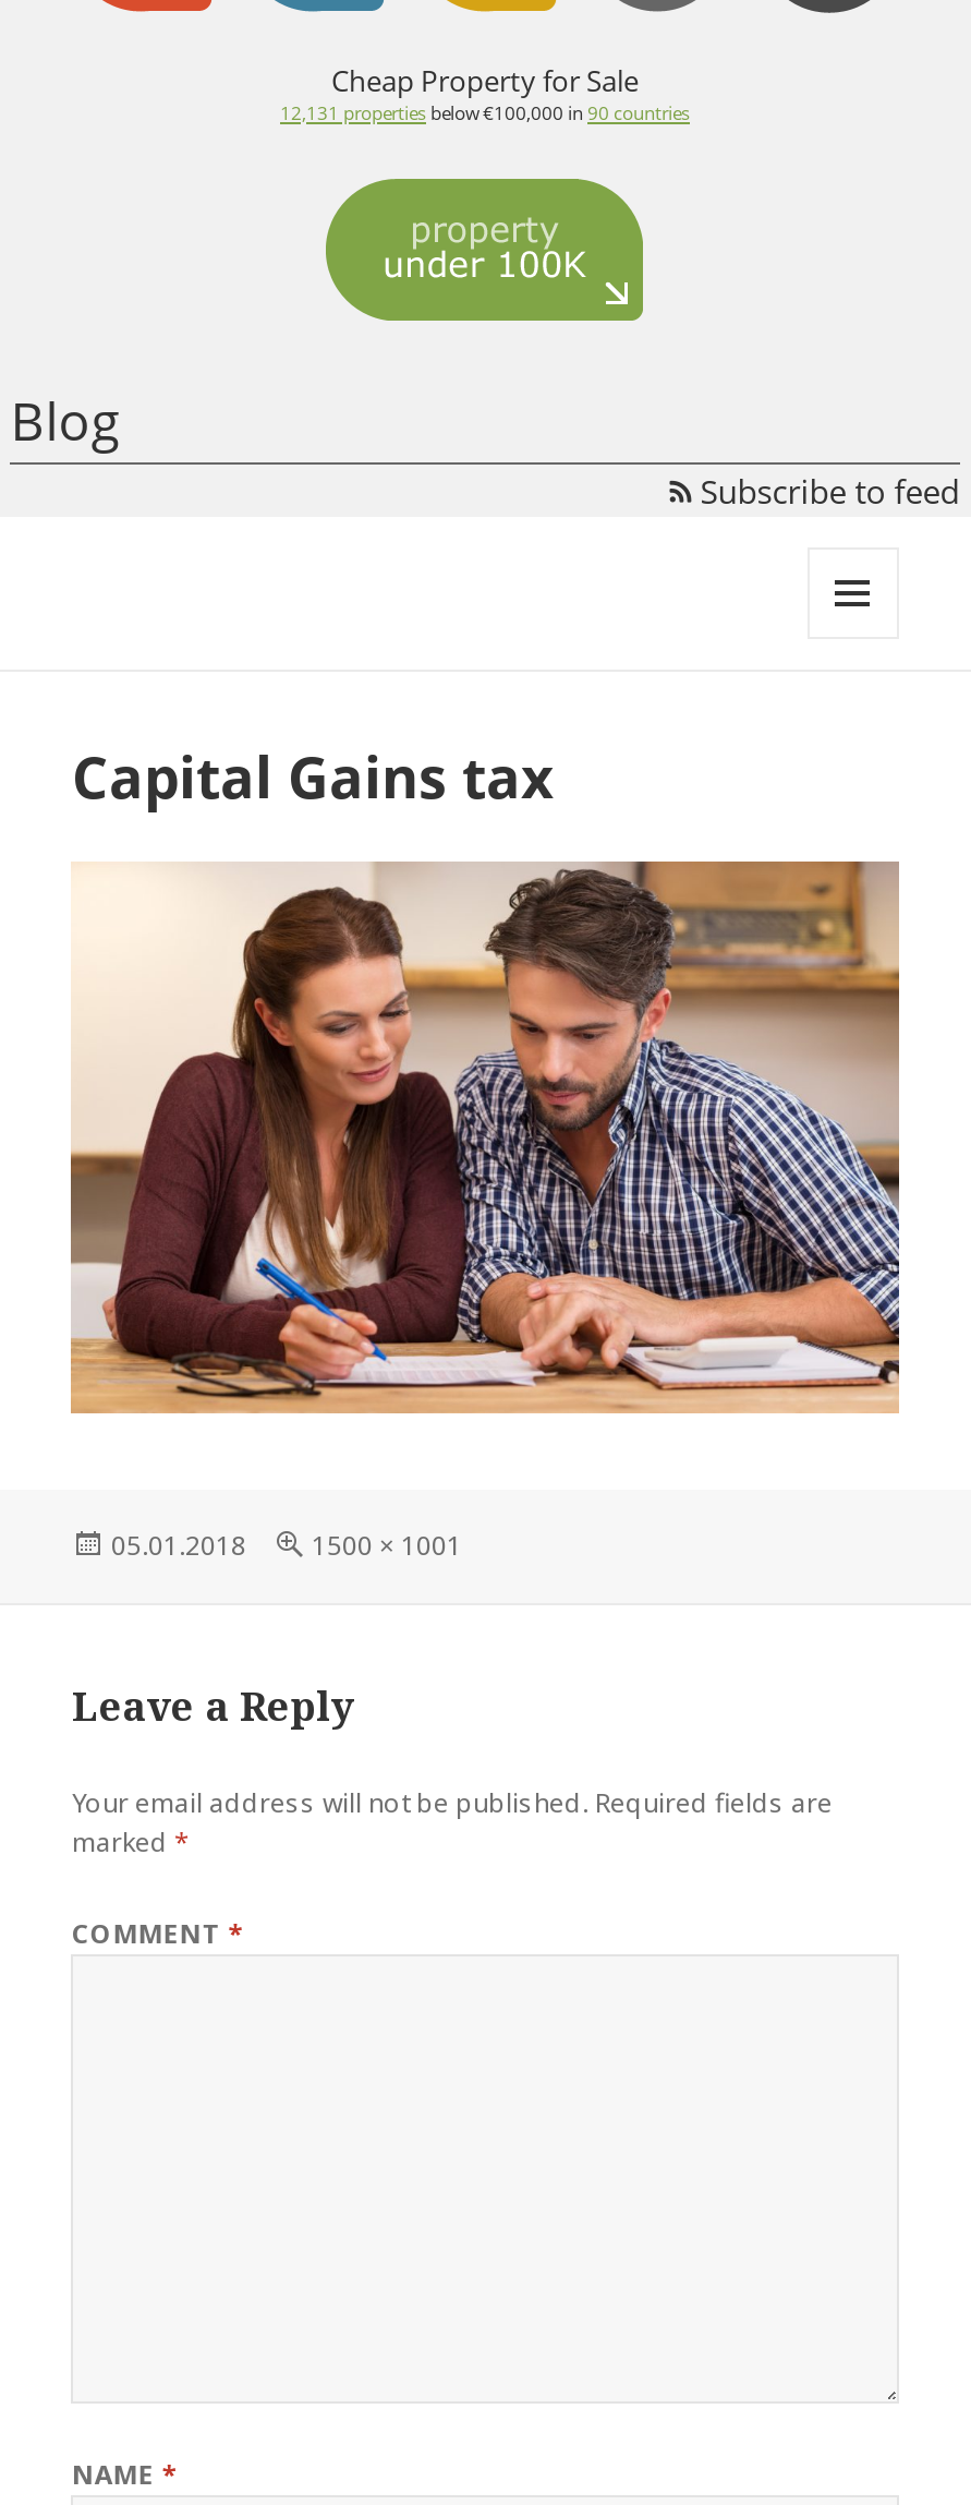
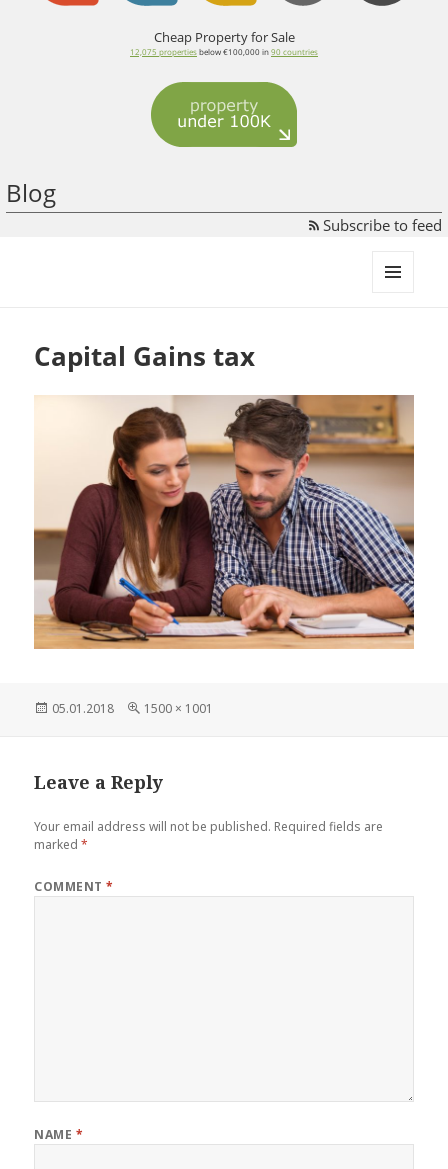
[280,100,690,124] 12,131 properties below €100,000 in 90 countries -> [130,46,318,57] 12,075 properties below €100,000 in 90 countries

